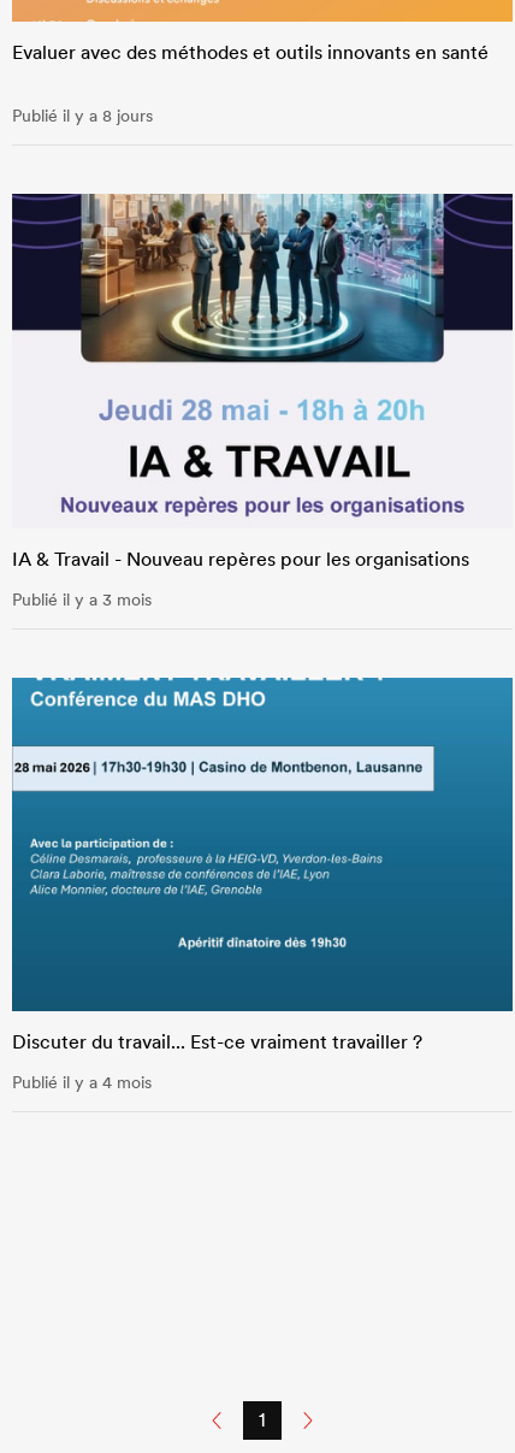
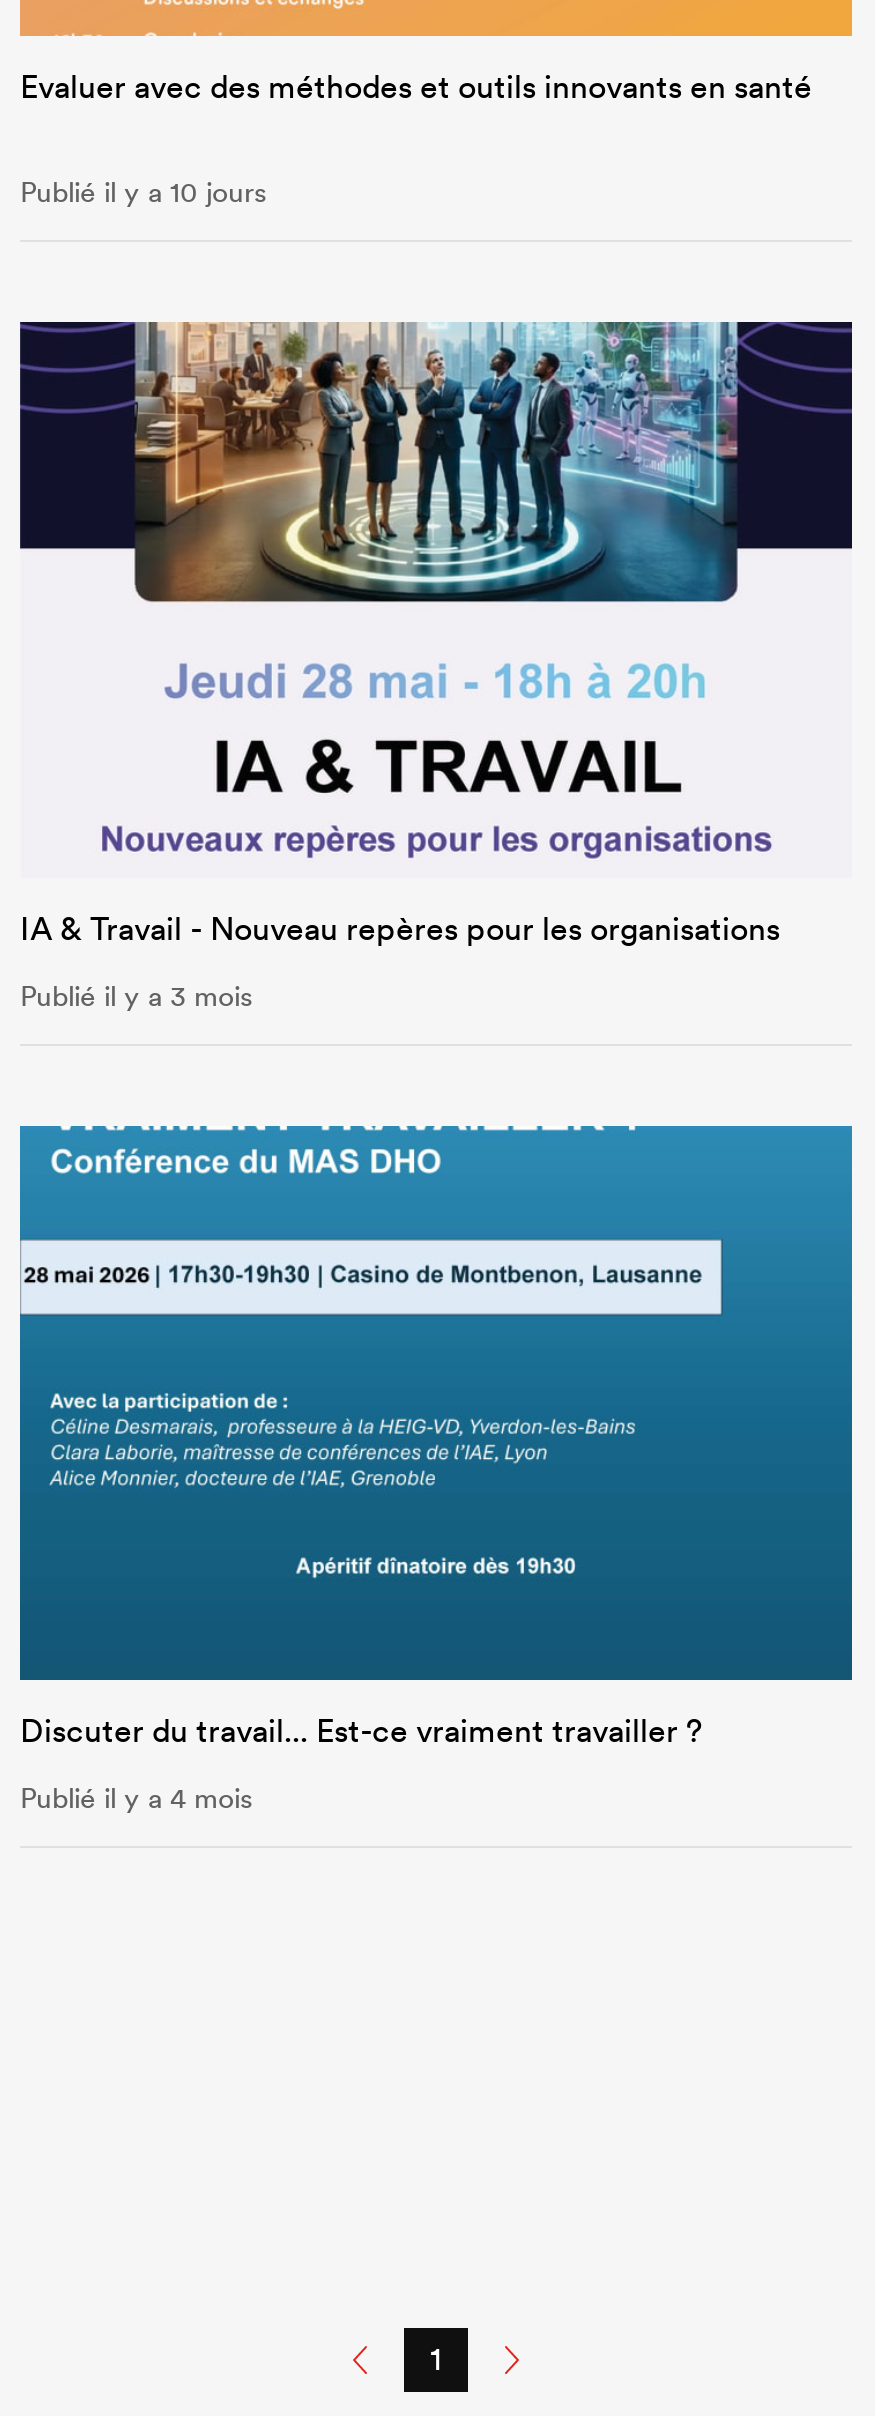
[12,105,153,127] Publié il y a 8 jours -> [20,175,266,211] Publié il y a 10 jours

